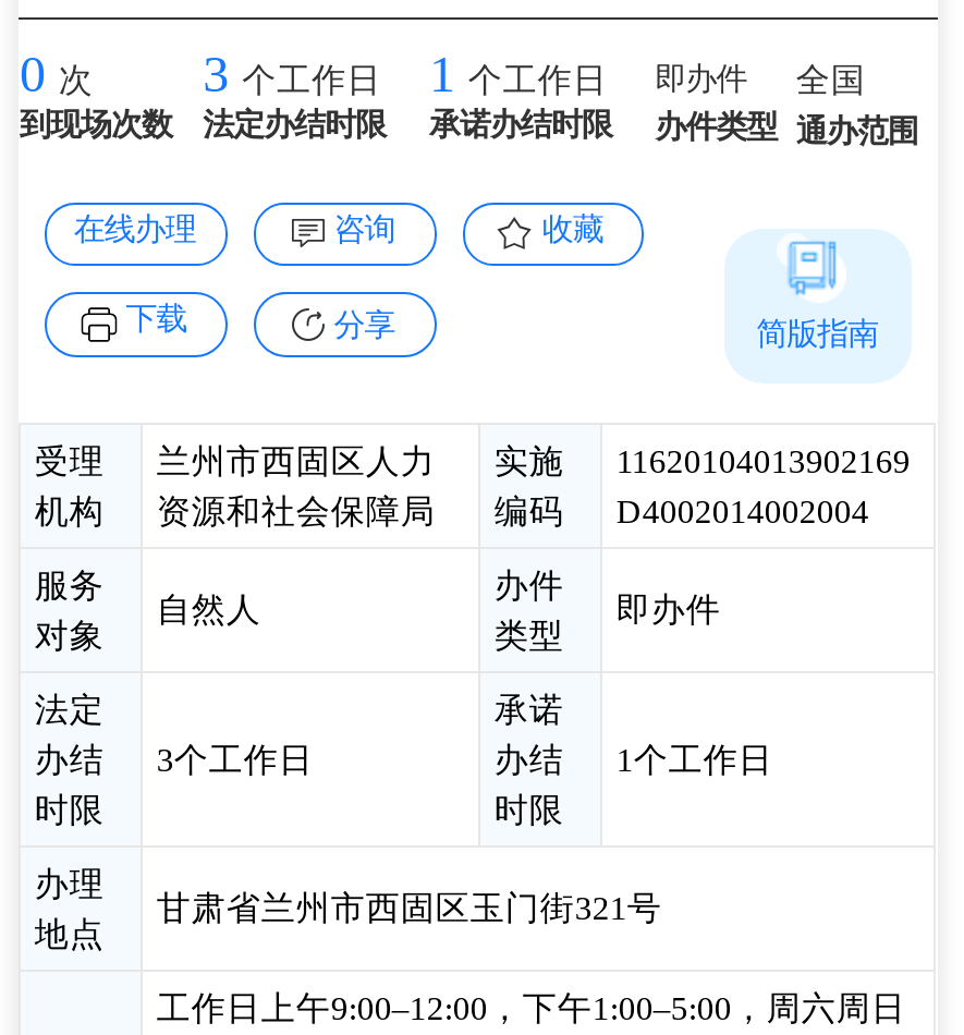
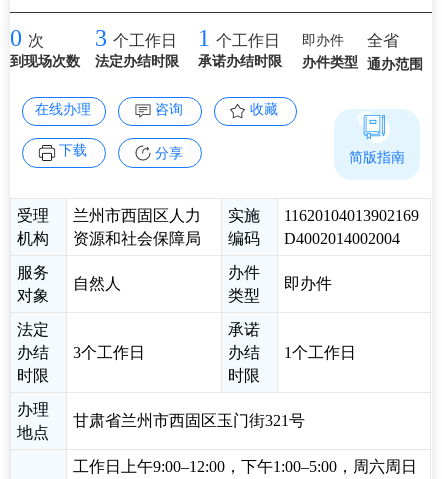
[796,61,866,98] 全国 -> [367,32,399,49] 全省

